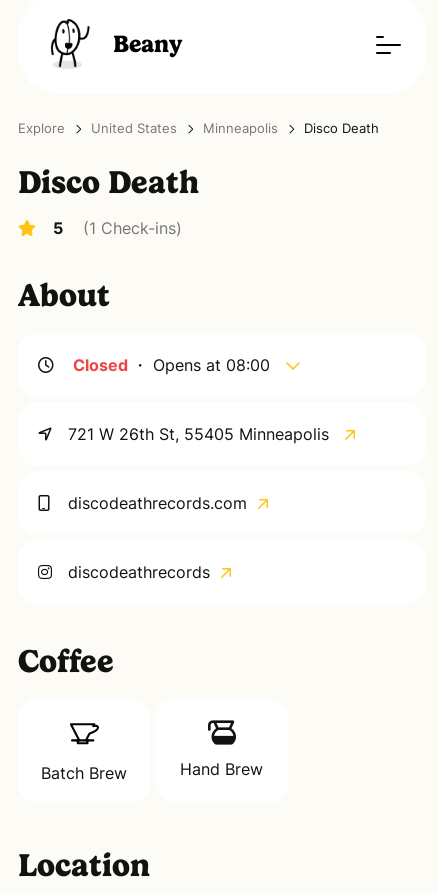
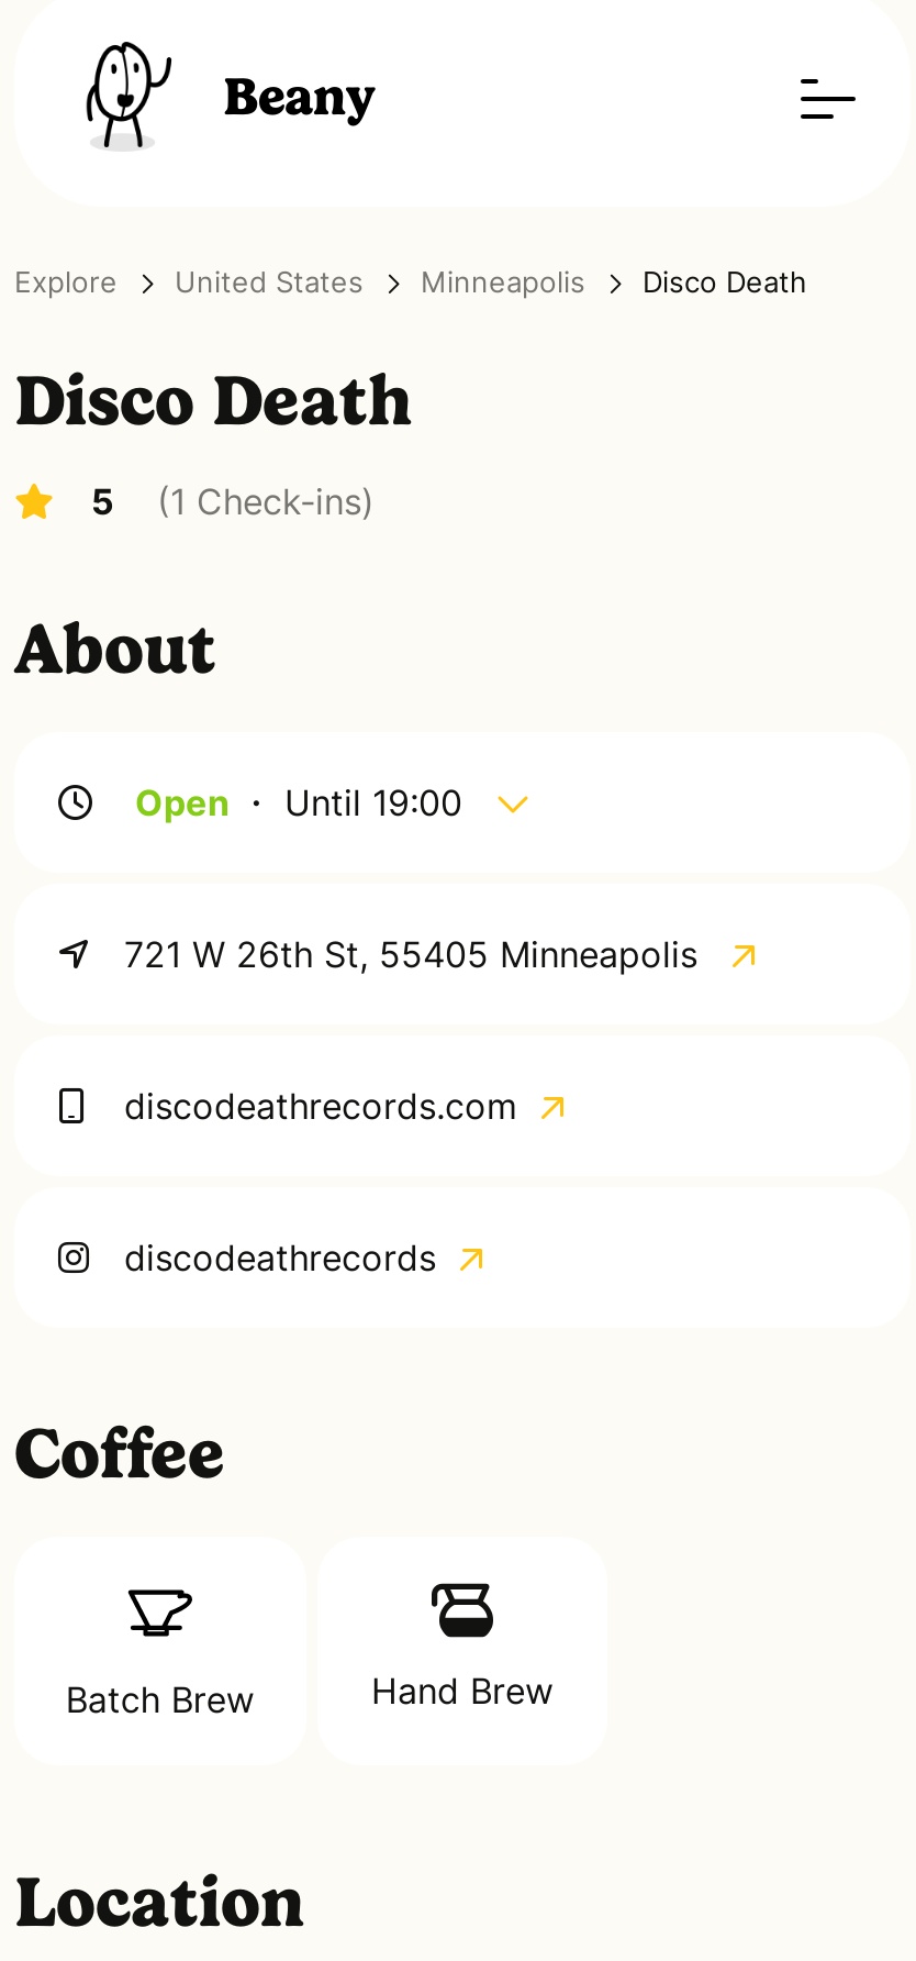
[73,355,275,375] Closed・Opens at 08:00 -> [135,780,473,824] Open・Until 19:00

